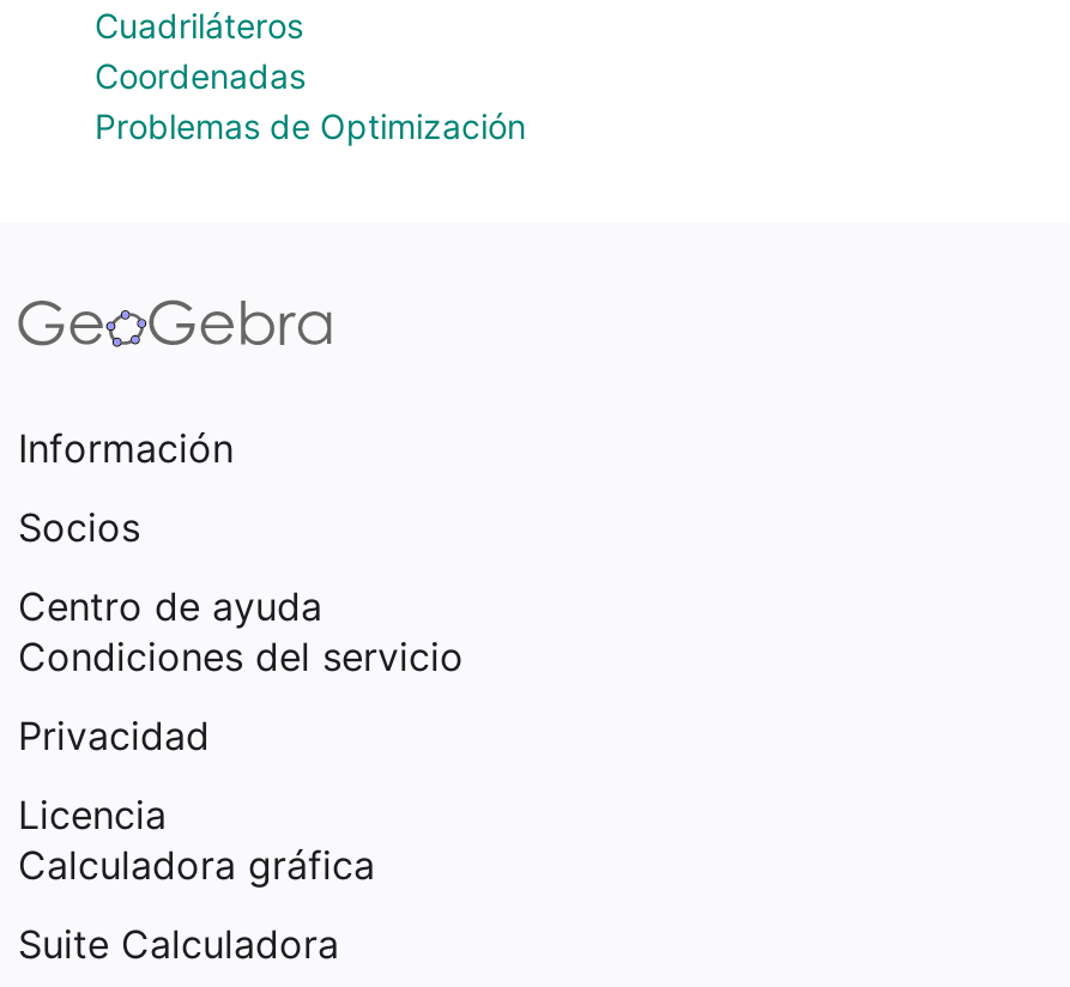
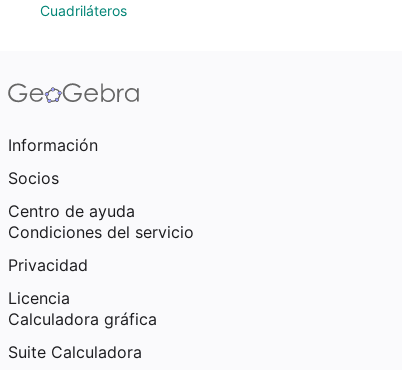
[95,55,526,146] Coordenadas | Problemas de Optimización -> none

